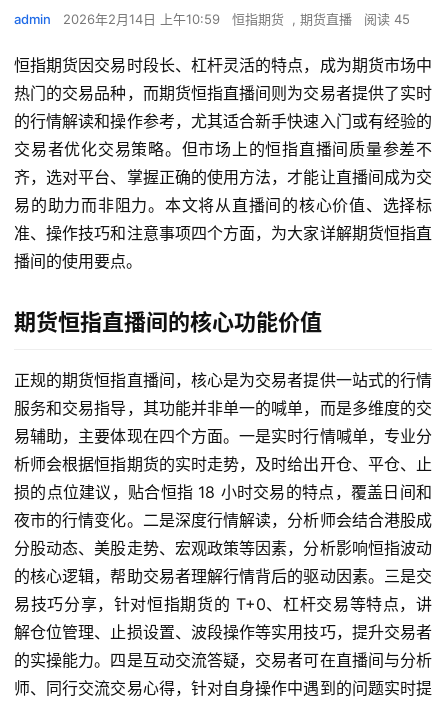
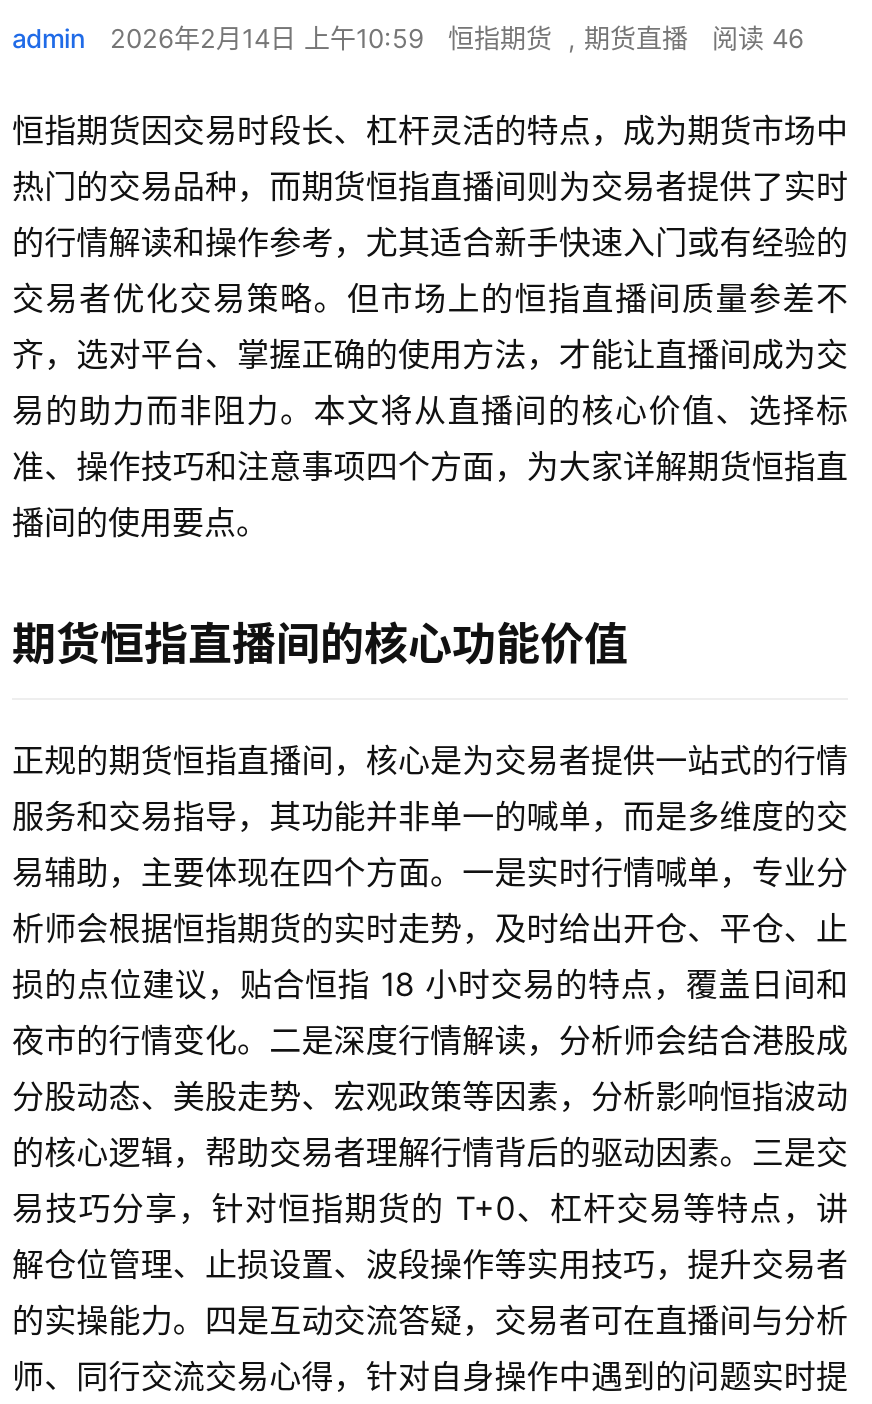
[14,11,410,27] admin 2026年2月14日 上午10:59 恒指期货 ,期货直播 阅读 45 -> [12,22,804,54] admin 2026年2月14日 上午10:59 恒指期货 ,期货直播 阅读 46

